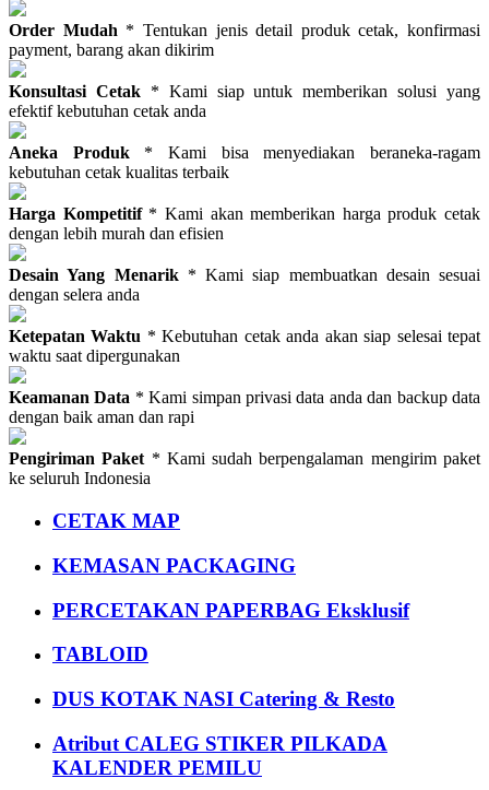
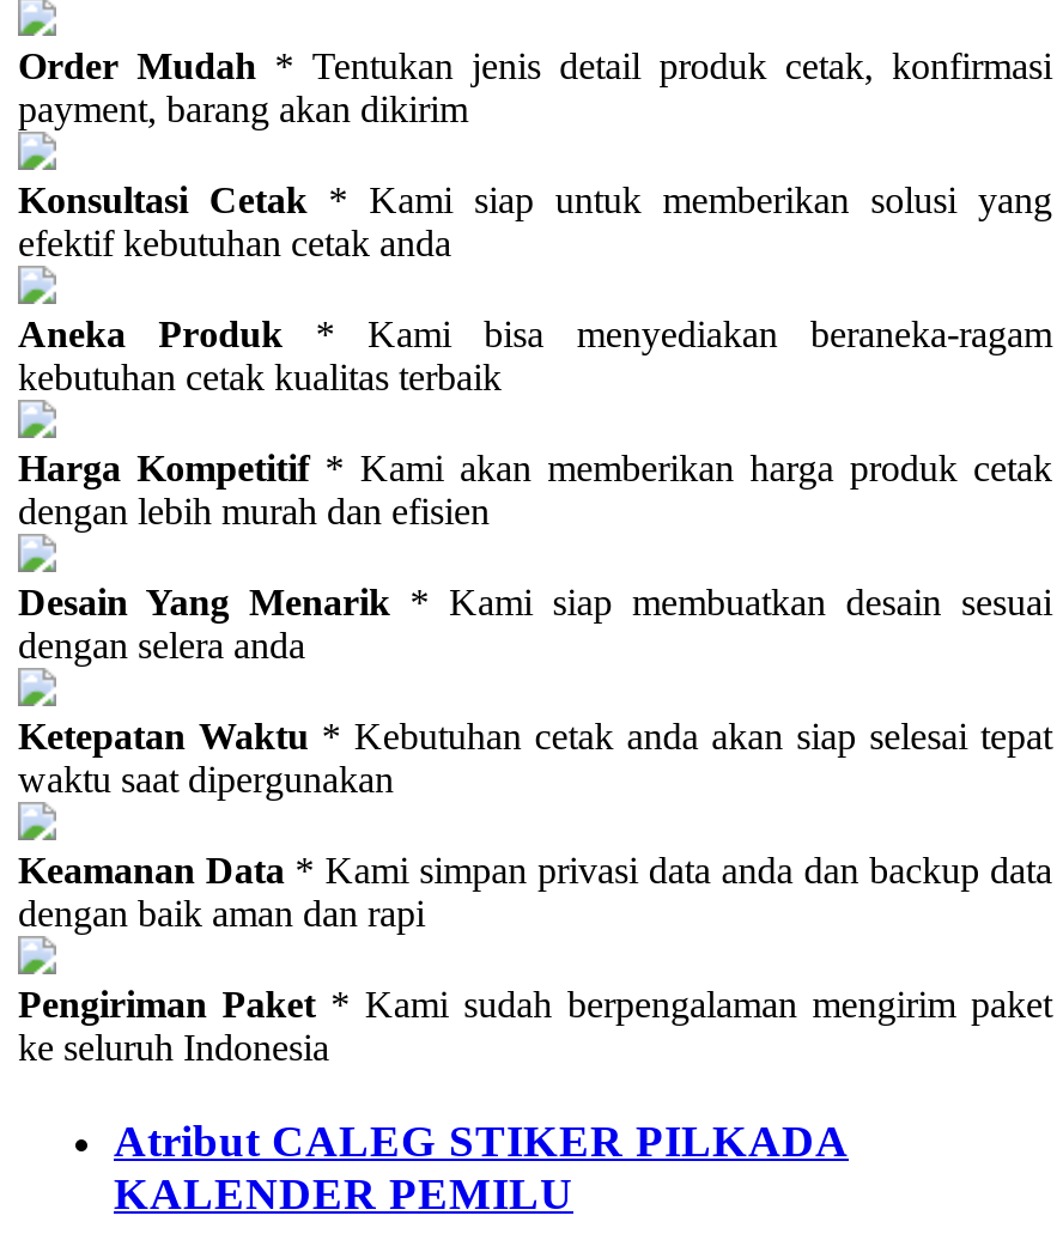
[52,509,409,710] CETAK MAP | KEMASAN PACKAGING | PERCETAKAN PAPERBAG Eksklusif | TABLOID | DUS KOTAK NASI Catering & Resto -> none

